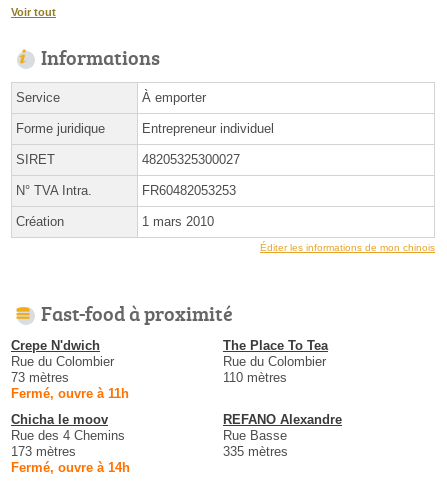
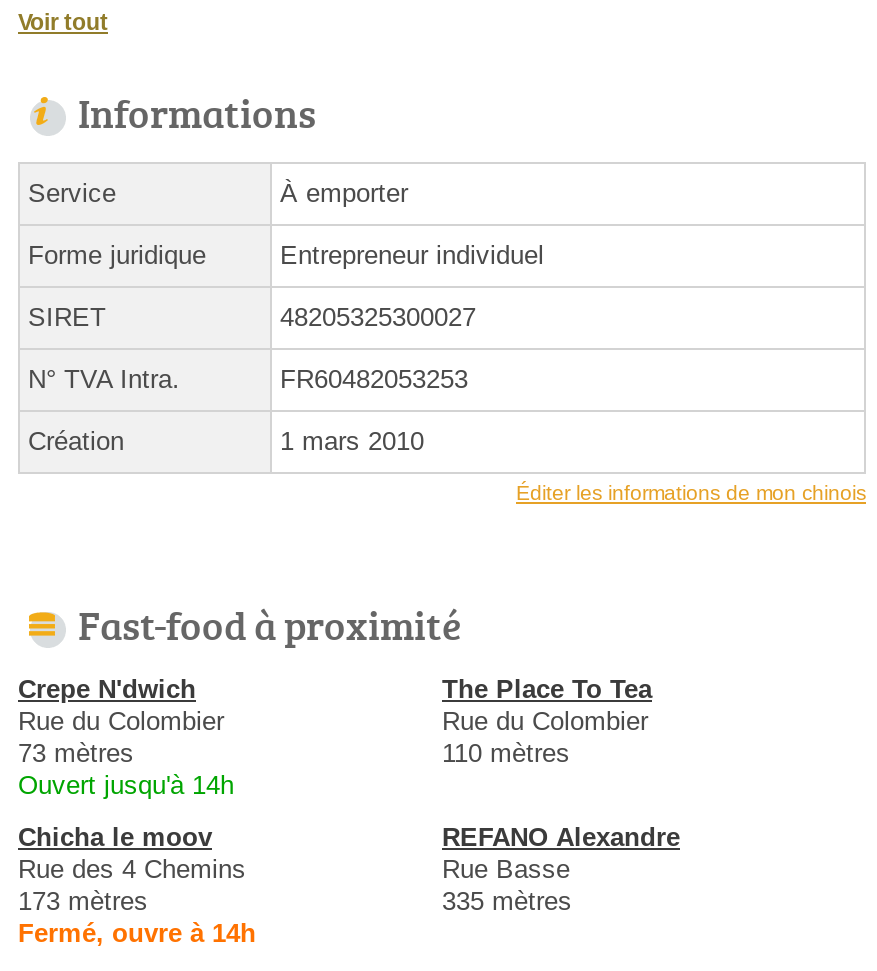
[11,386,129,401] Fermé, ouvre à 11h -> [18,770,234,800] Ouvert jusqu'à 14h

